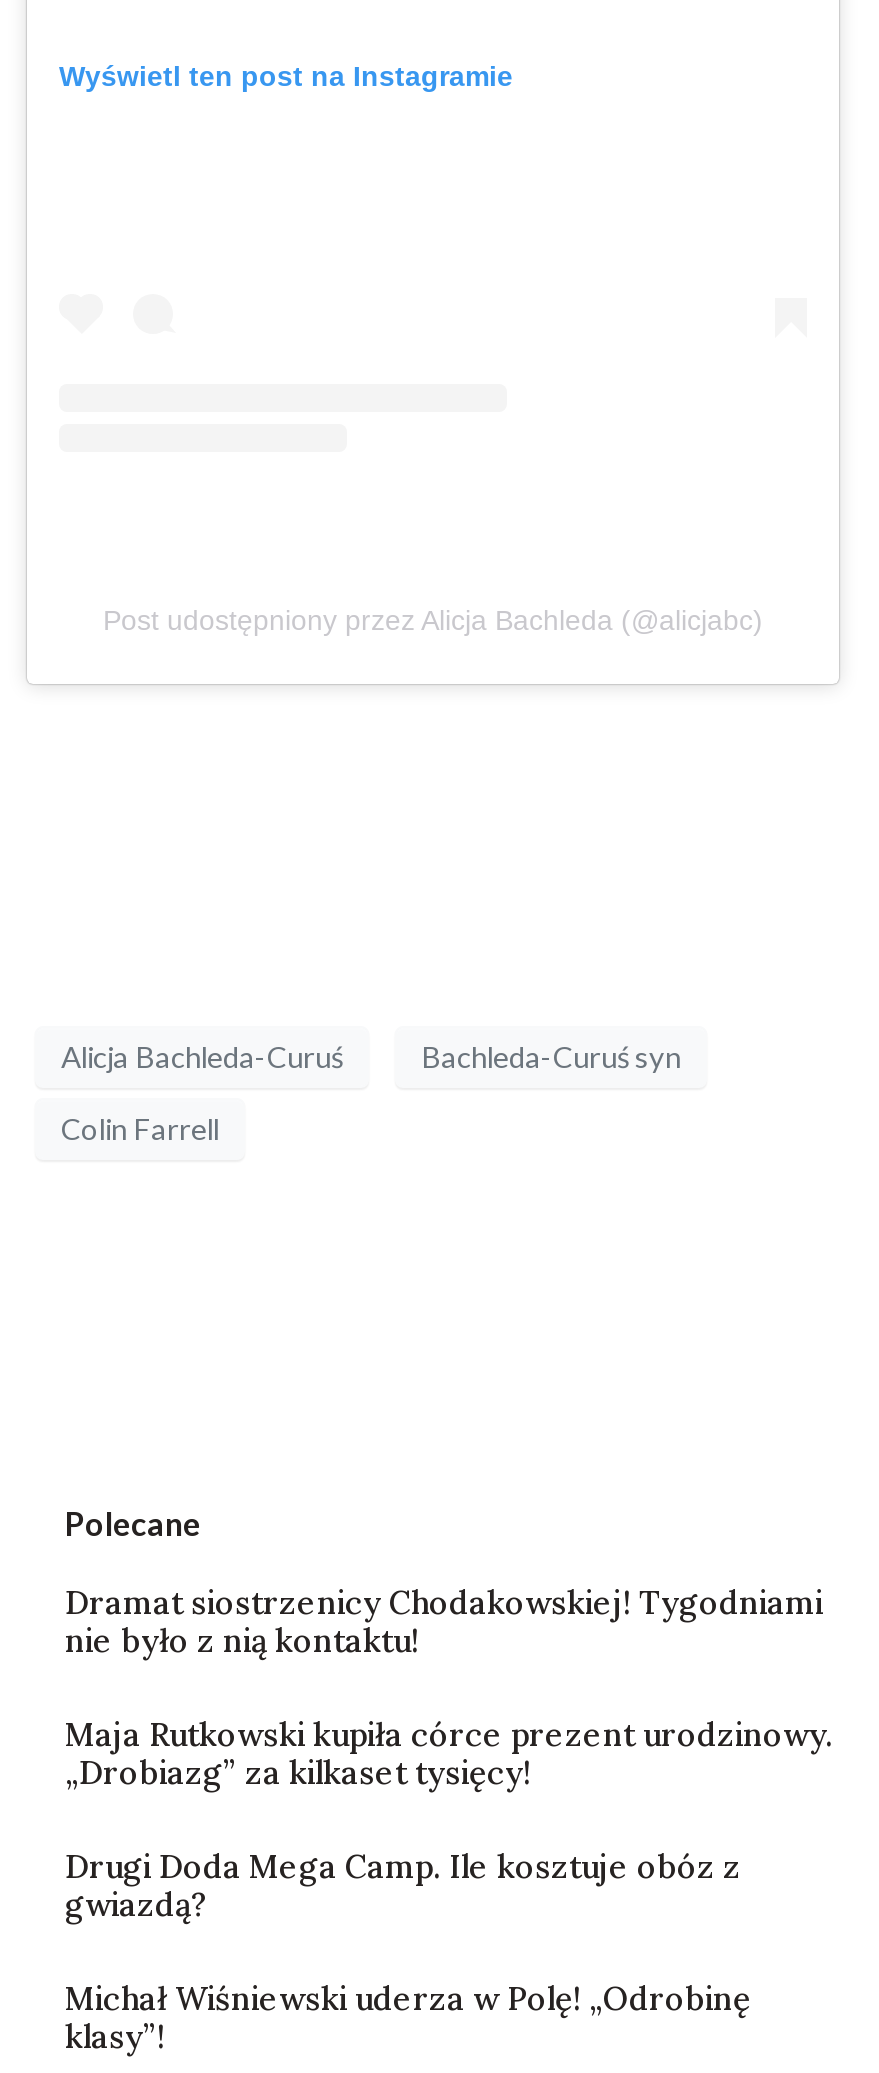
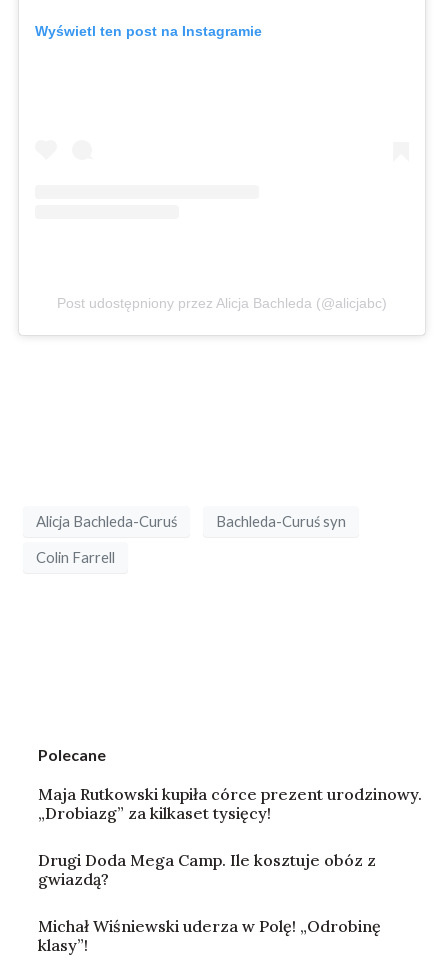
[65,1581,823,1659] Dramat siostrzenicy Chodakowskiej! Tygodniami | nie było z nią kontaktu! -> none

